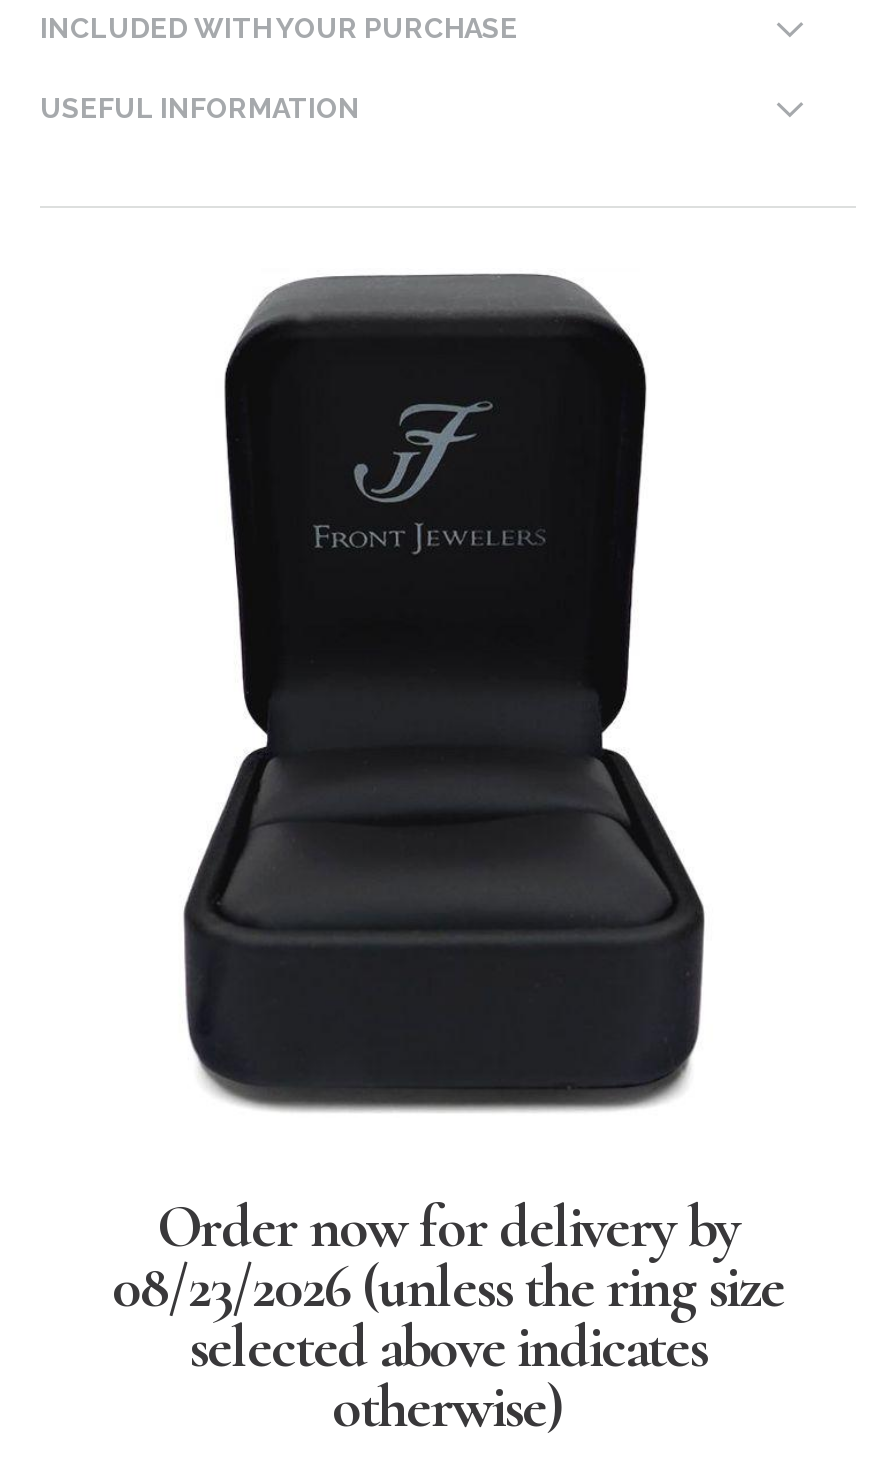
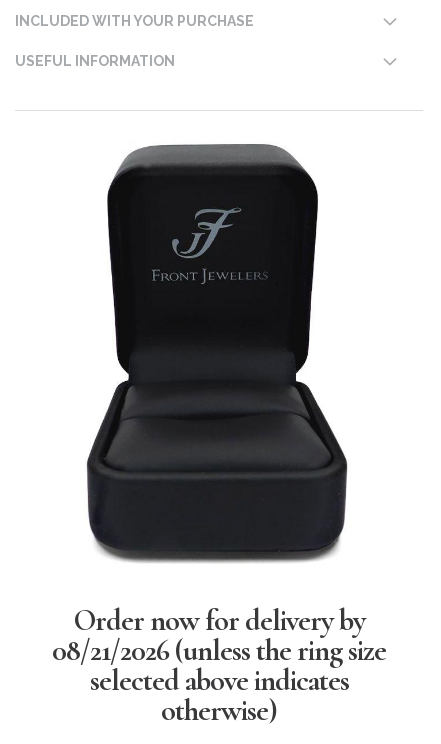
[112,1250,784,1324] 08/23/2026 (unless the ring size -> [52,632,386,669] 08/21/2026 (unless the ring size

